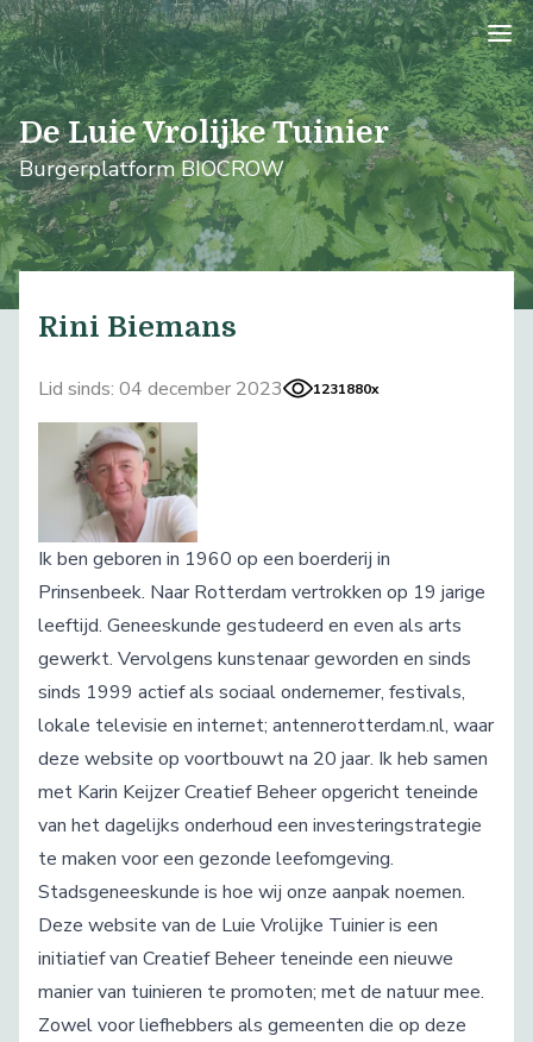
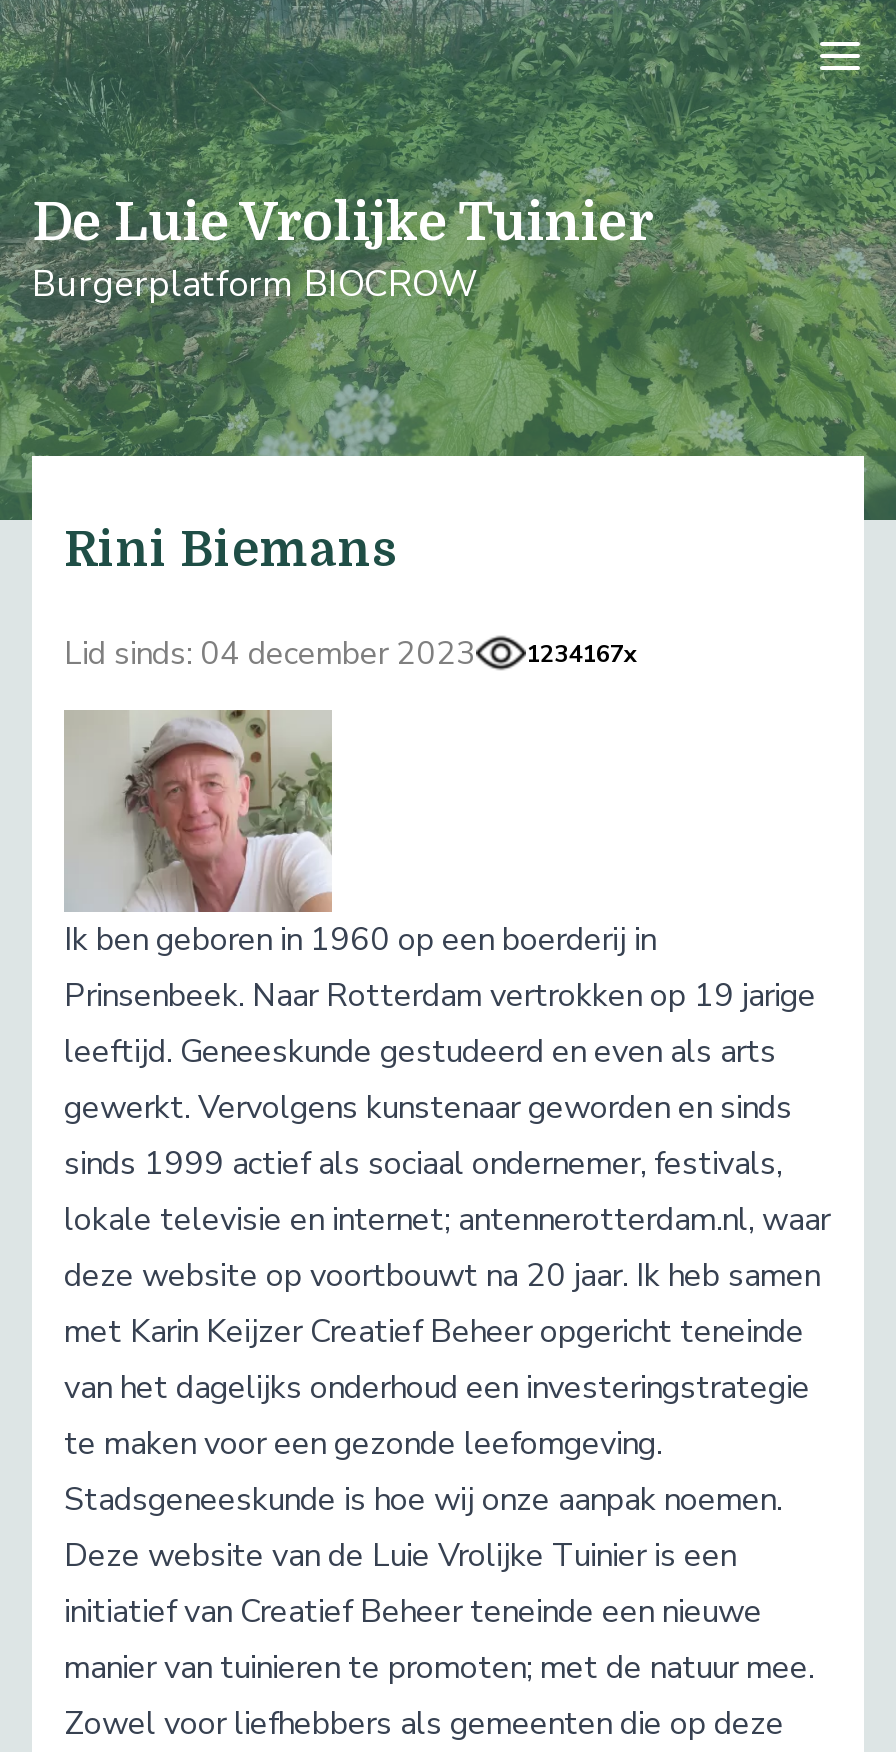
[38,375,380,401] Lid sinds: 04 december 2023 1231880x -> [64,631,638,675] Lid sinds: 04 december 2023 1234167x

